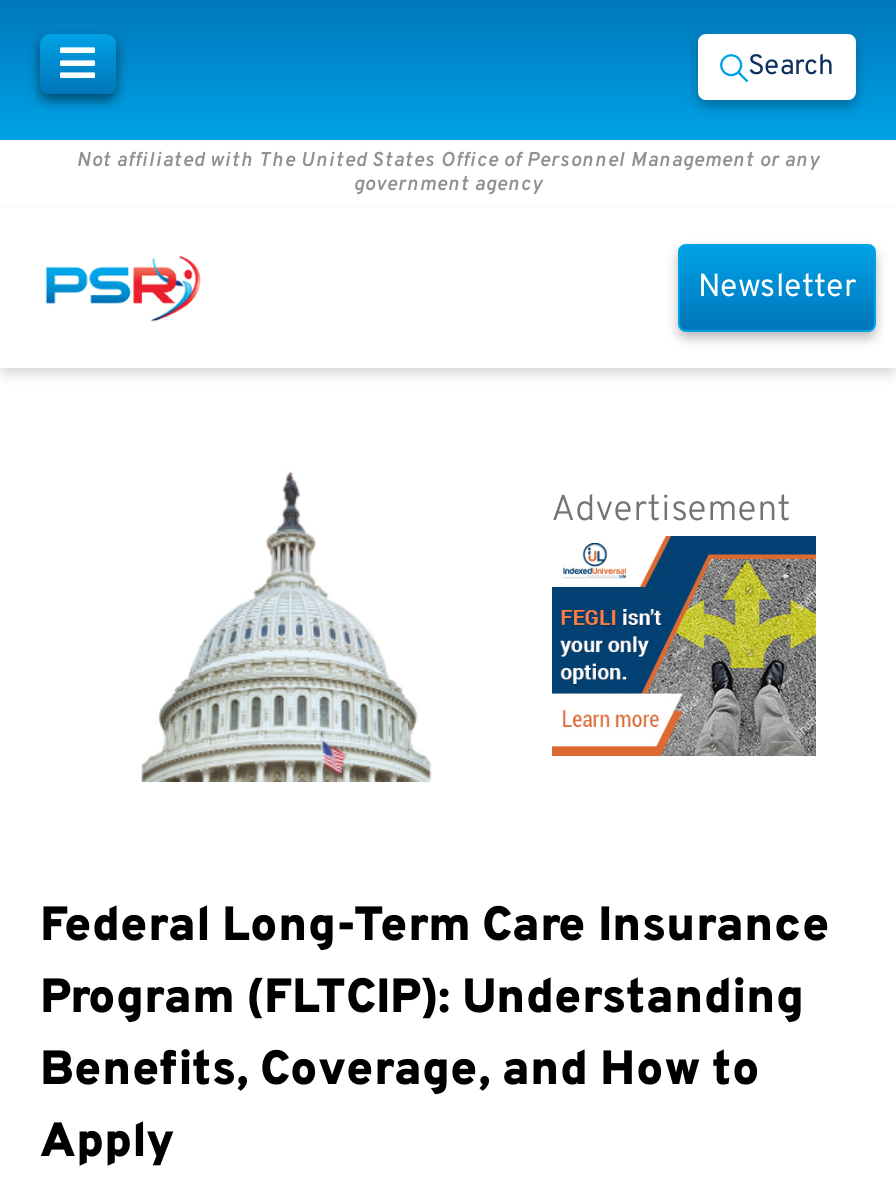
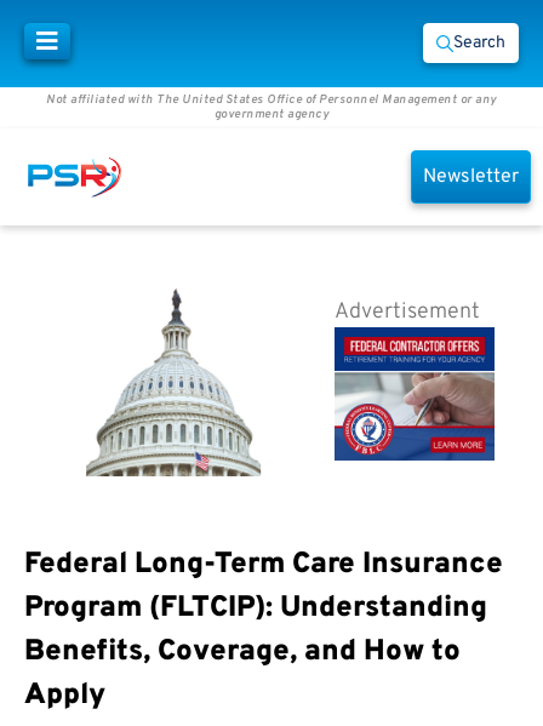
[550,540,818,758] [image] -> [333,330,496,462] [image]

